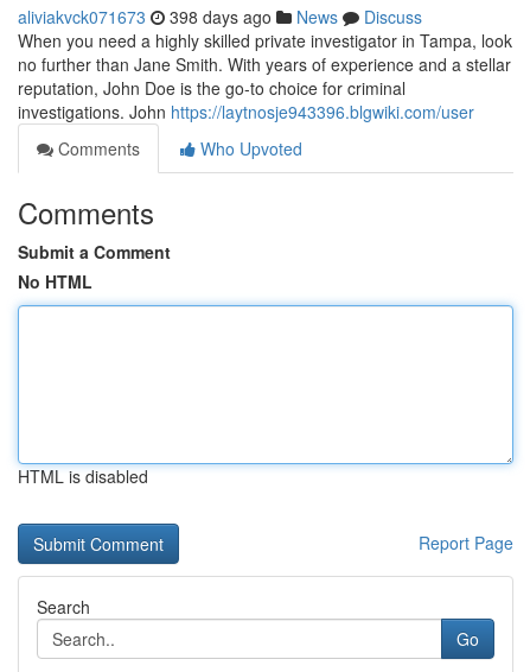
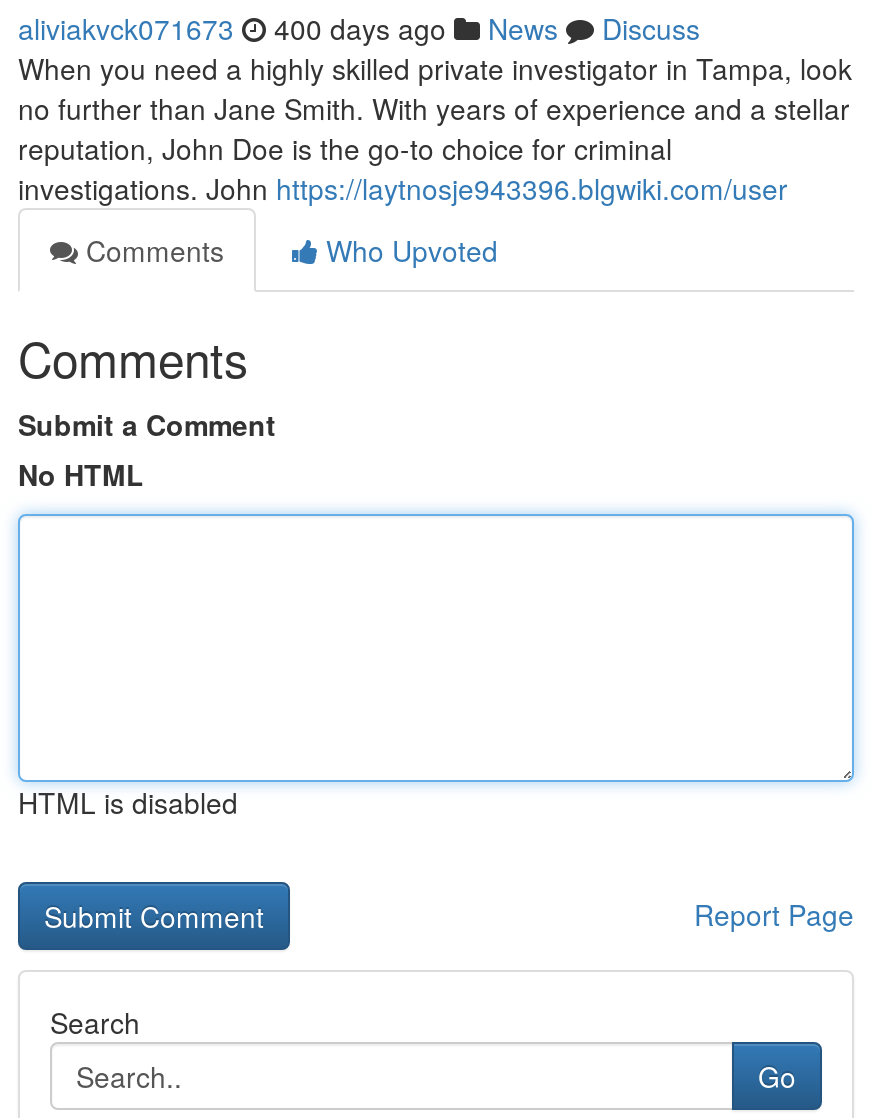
[18,5,422,28] aliviakvck071673 398 days ago News Discuss -> [18,8,700,48] aliviakvck071673 400 days ago News Discuss

